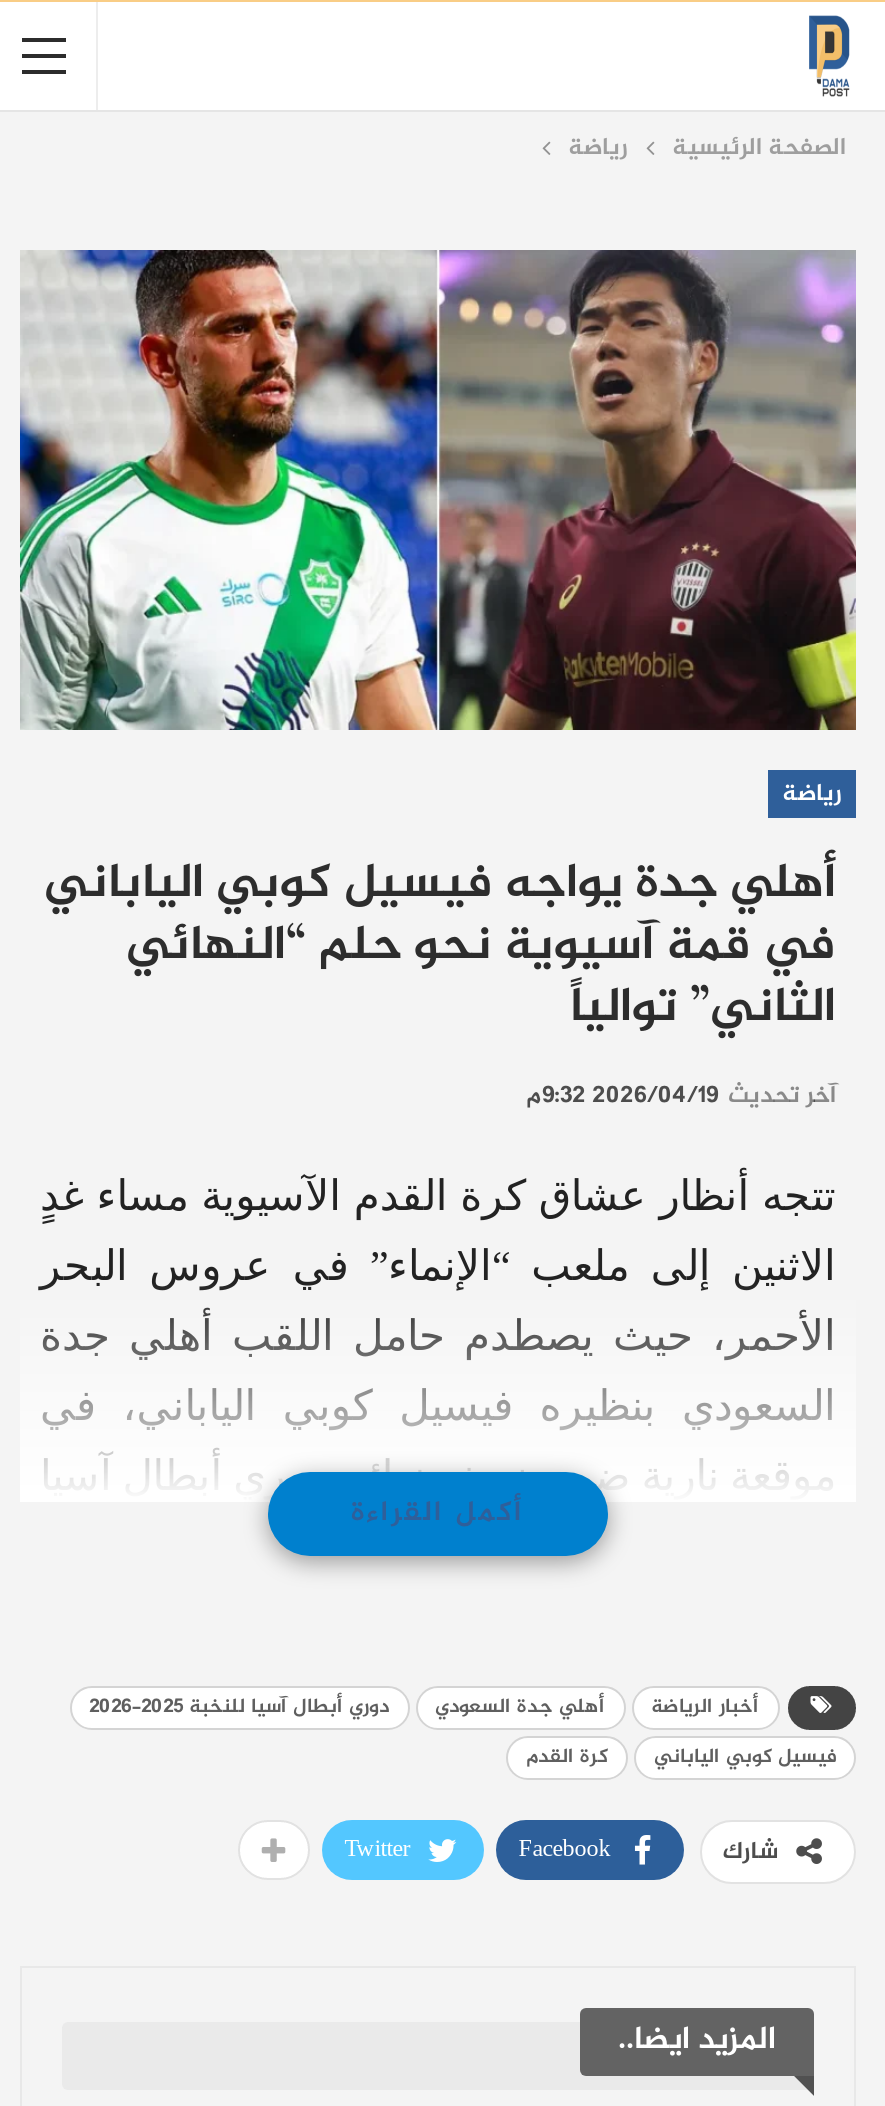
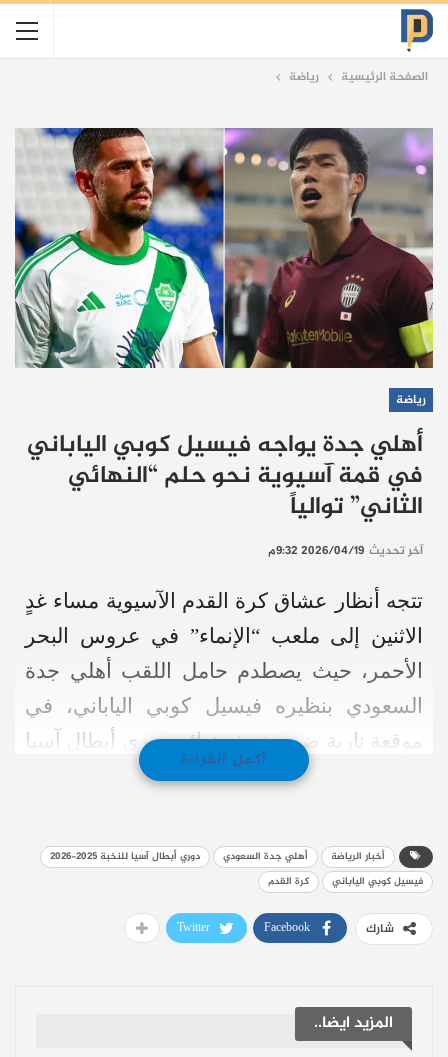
[792,12,856,98] [image] -> [400,8,434,52] [image]

